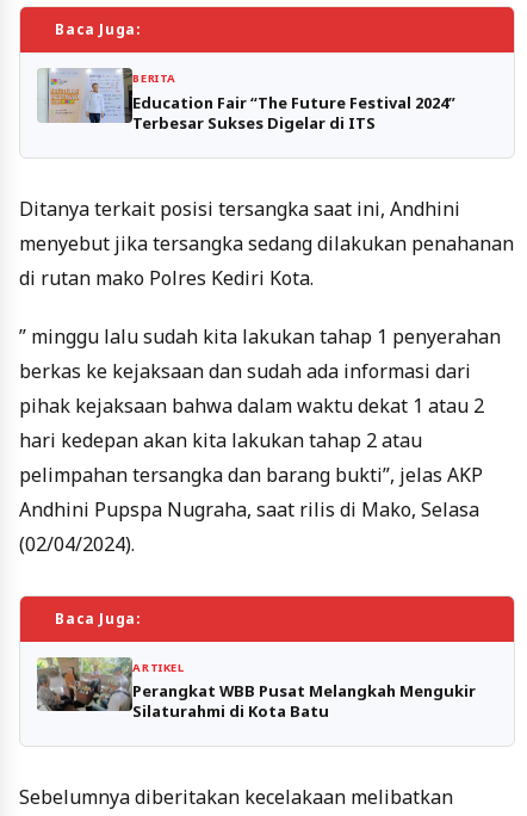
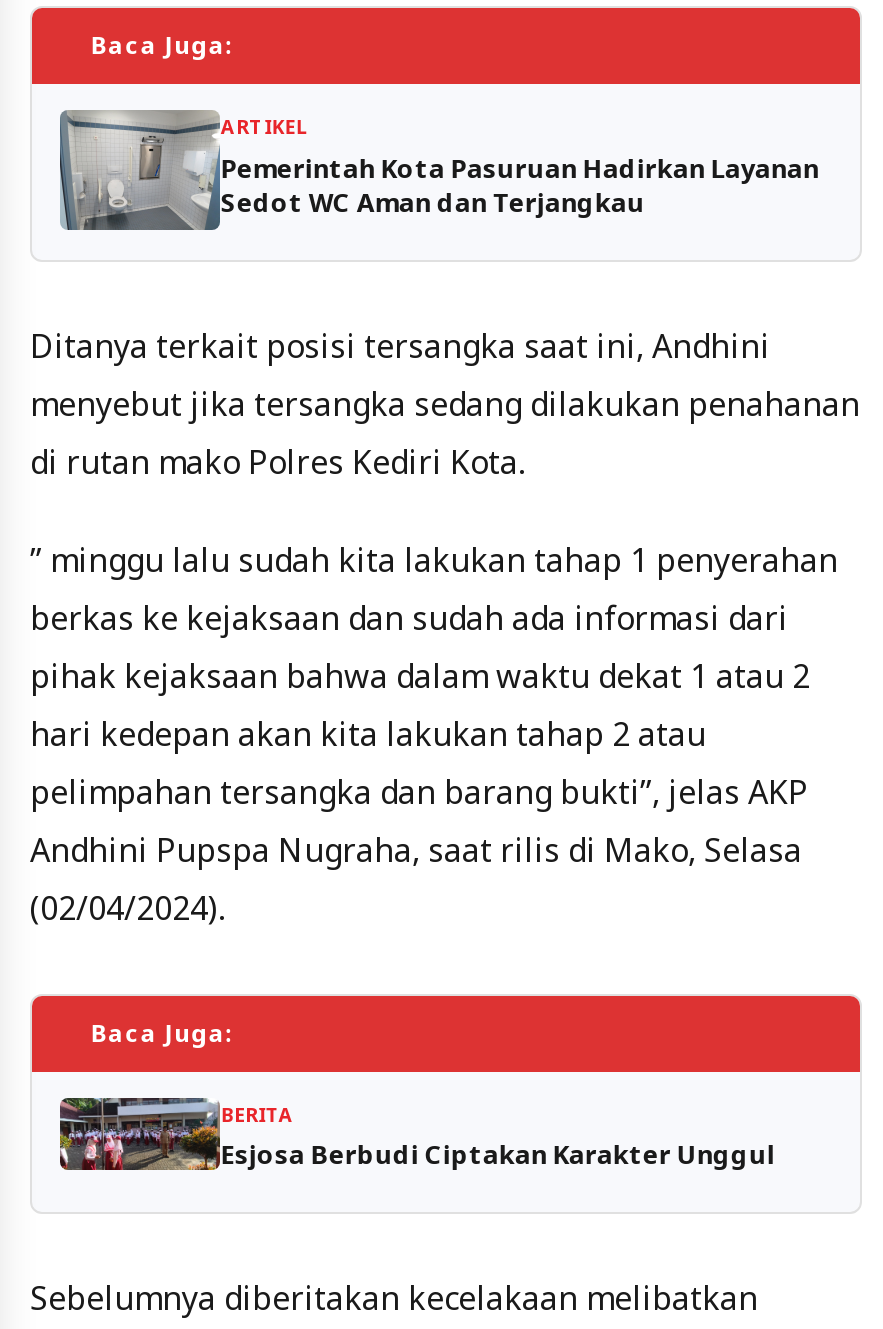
[37,69,456,140] [image] | BERITA | Education Fair “The Future Festival 2024” | Terbesar Sukses Digelar di ITS -> [58,110,819,232] [image] | ARTIKEL | Pemerintah Kota Pasuruan Hadirkan Layanan | Sedot WC Aman dan Terjangkau
[36,656,476,722] [image] | ARTIKEL | Perangkat WBB Pusat Melangkah Mengukir | Silaturahmi di Kota Batu -> [60,1096,775,1173] [image] | BERITA | Esjosa Berbudi Ciptakan Karakter Unggul

